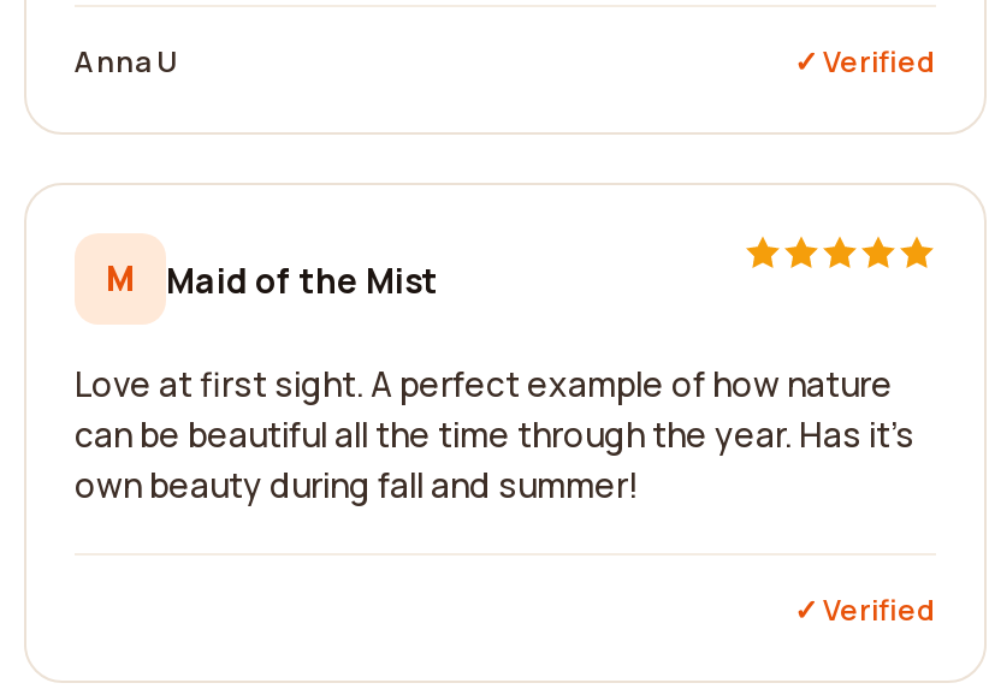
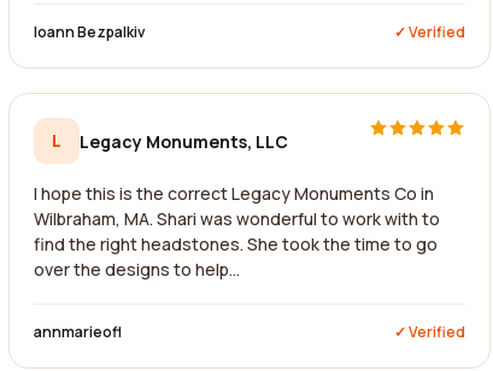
[75,41,178,82] Anna U -> [34,22,145,42] Ioann Bezpalkiv
[75,255,914,507] M | Maid of the Mist | Love at first sight. A perfect example of how nature | can be beautiful all the time through the year. Has it's | own beauty during fall and summer! -> [34,129,440,342] L | Legacy Monuments, LLC | I hope this is the correct Legacy Monuments Co in | Wilbraham, MA. Shari was wonderful to work with to | find the right headstones. She took the time to go | over the designs to help... | annmarieofl

